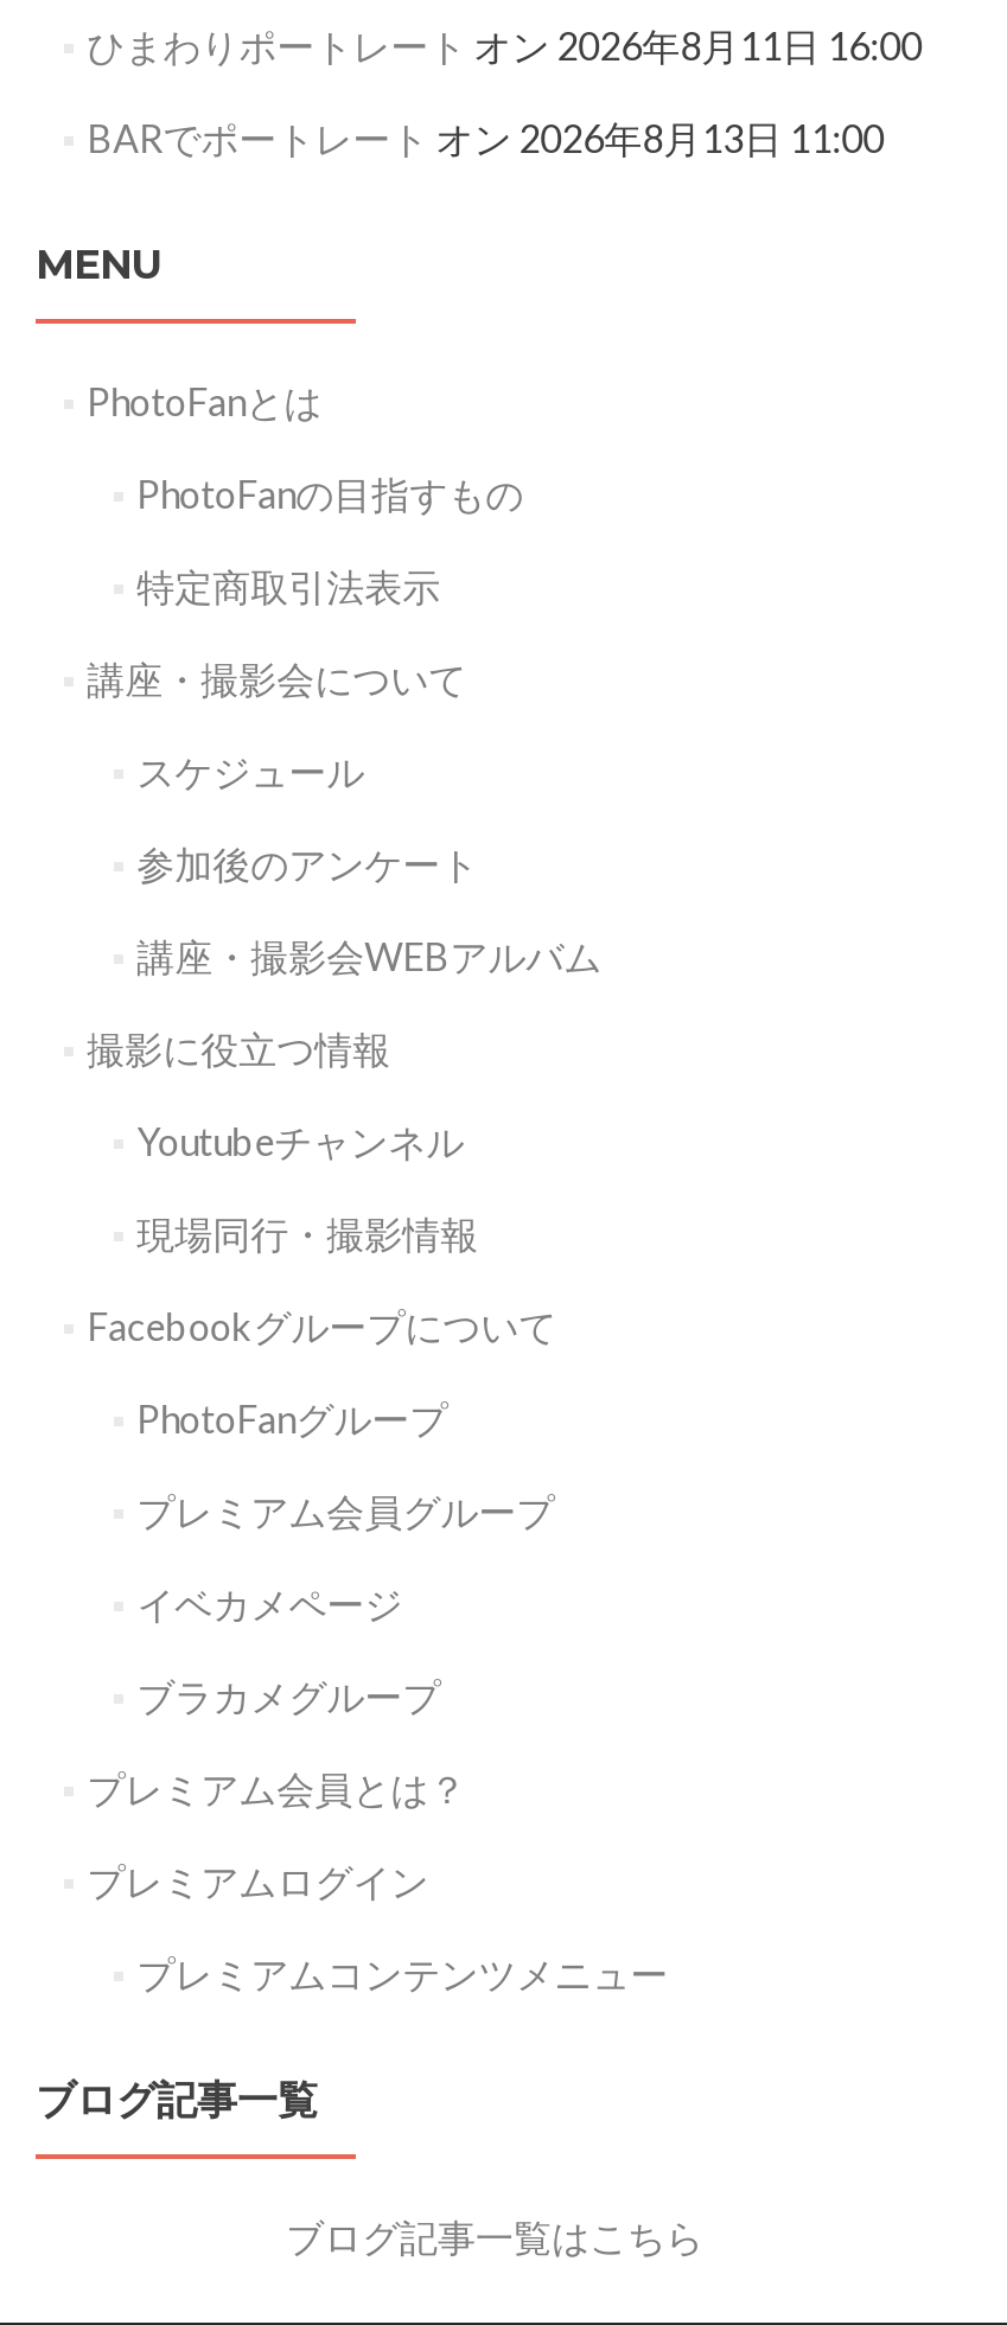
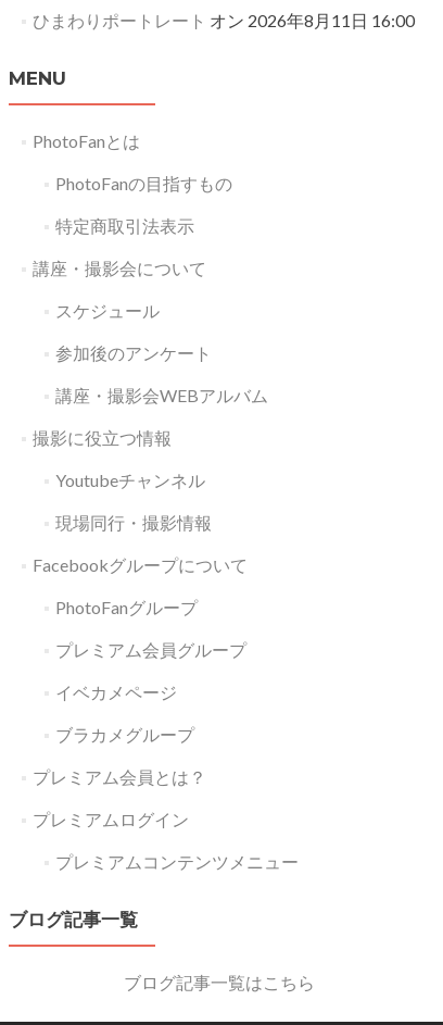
[87,115,884,160] BARでポートレートオン 2026年8月13日 11:00 -> none

